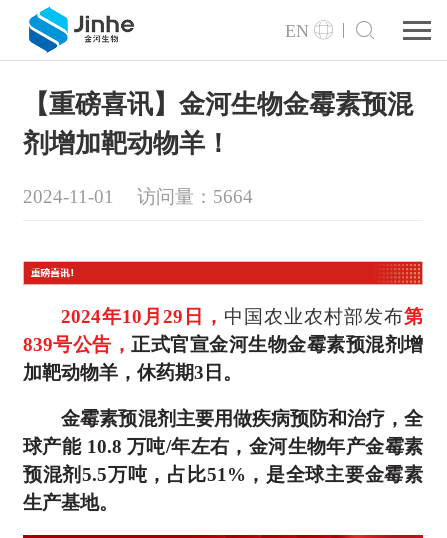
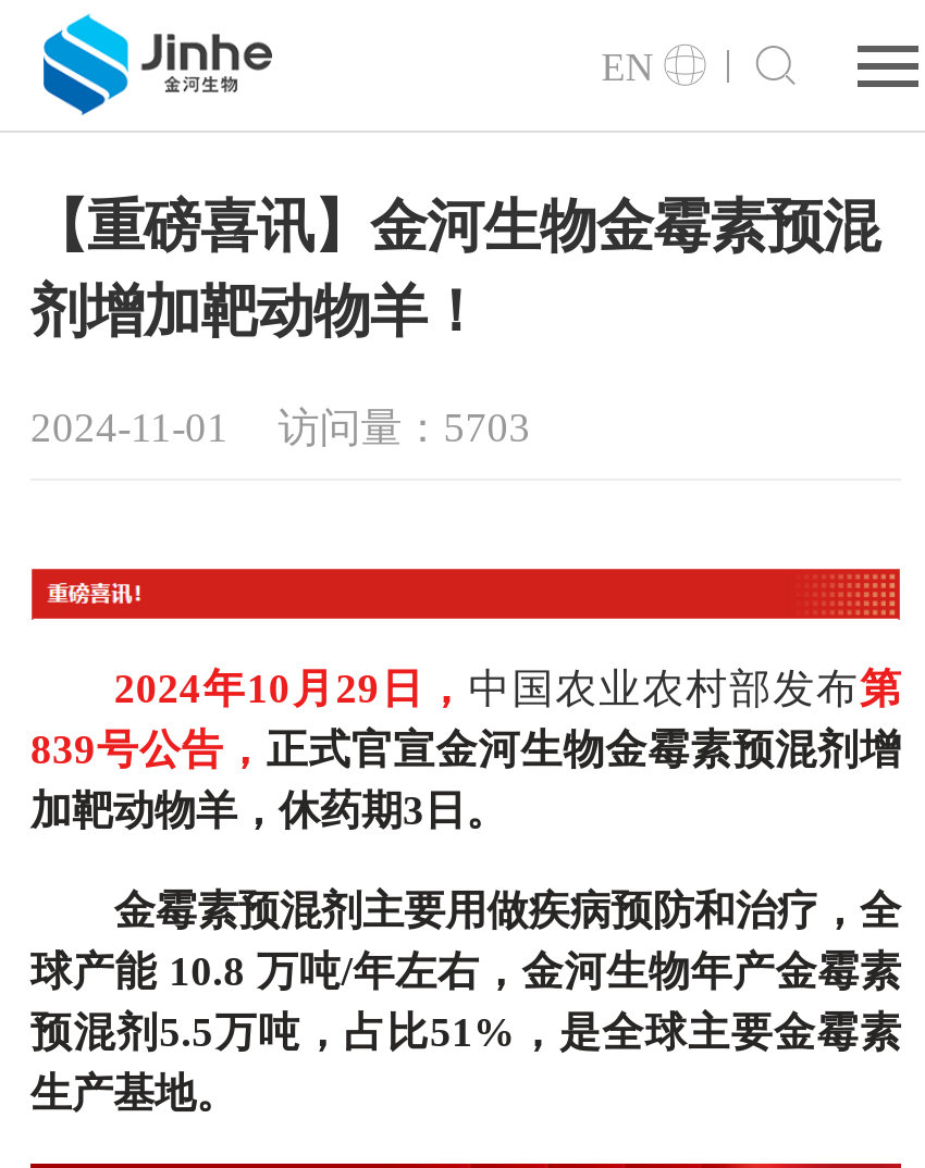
[23,186,253,207] 2024-11-01 访问量：5664 -> [30,404,531,449] 2024-11-01 访问量：5703

